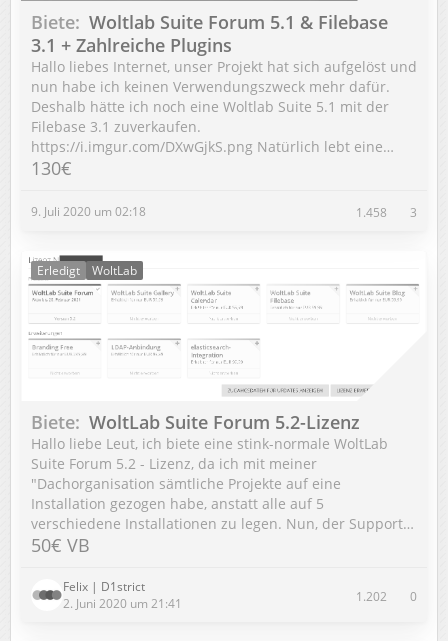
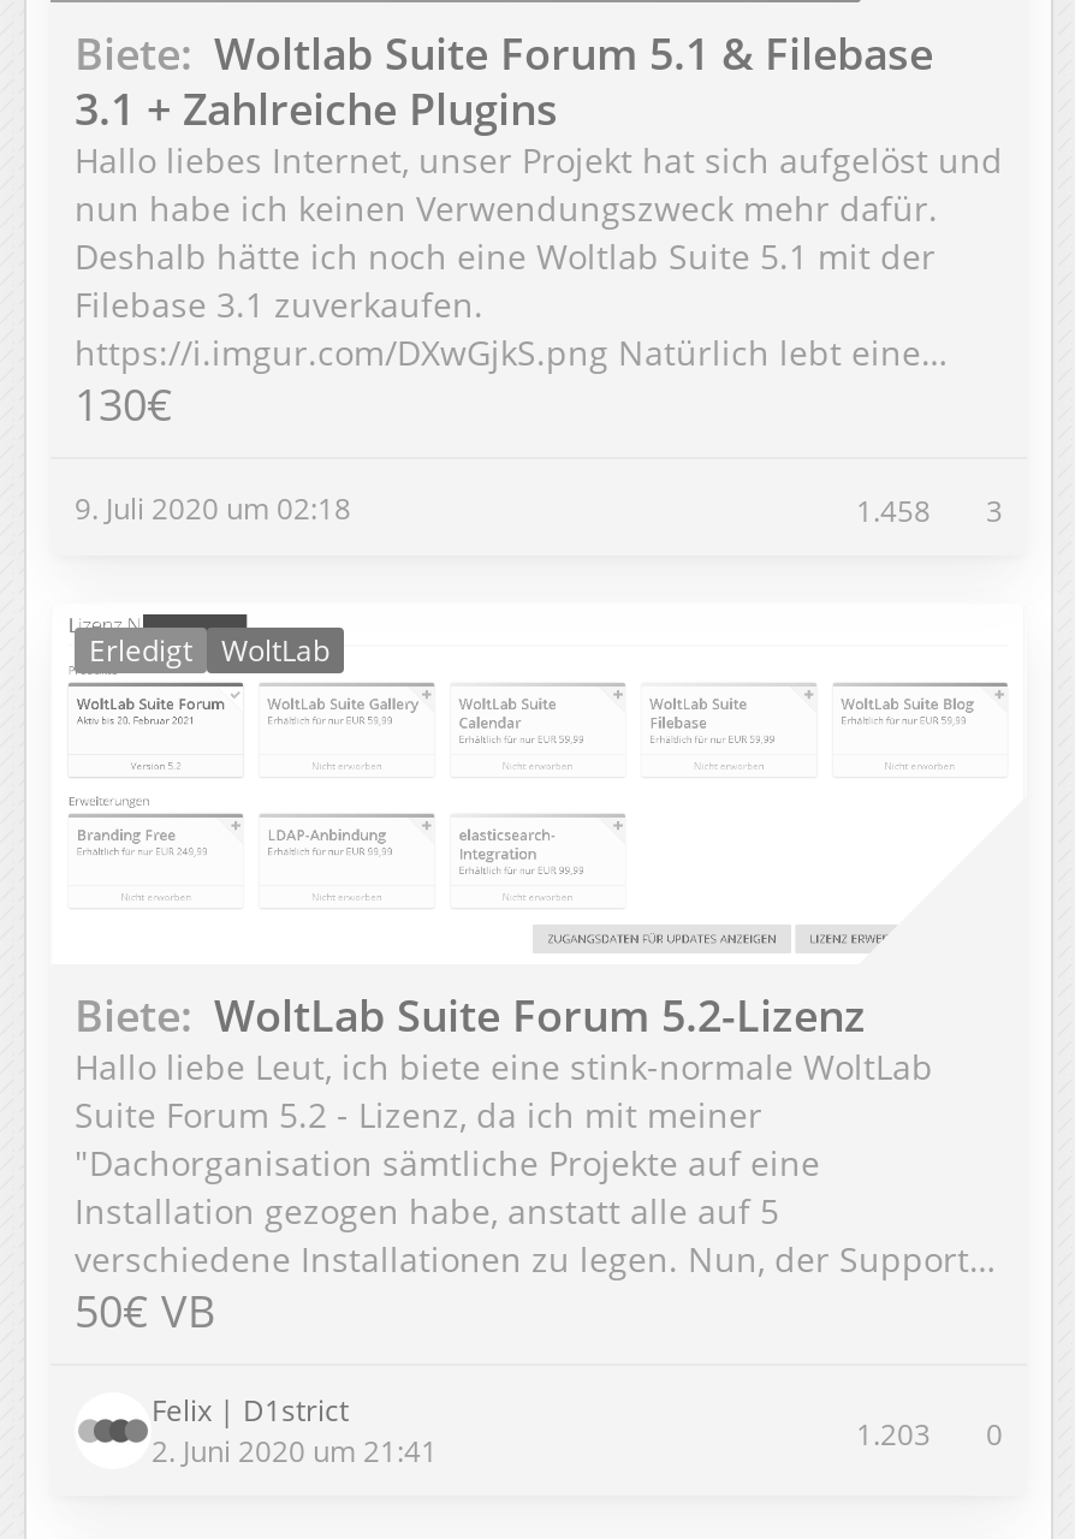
[356,588,417,605] 1.202 0 -> [856,1414,1003,1455] 1.203 0

